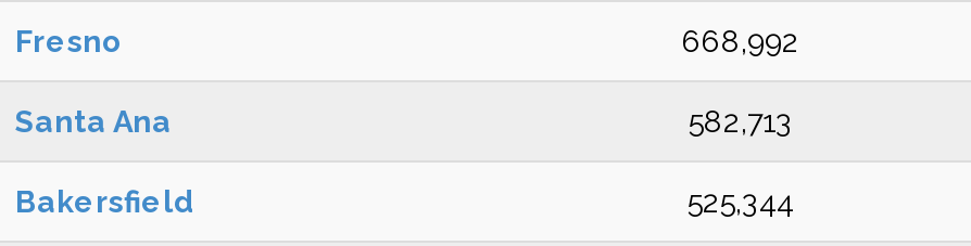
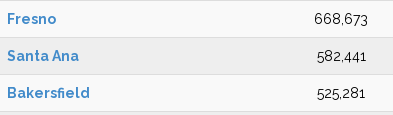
[682,24,799,59] 668,992 -> [314,11,368,27] 668,673
[689,104,793,139] 582,713 -> [316,48,365,64] 582,441
[688,184,794,219] 525,344 -> [317,85,365,101] 525,281

